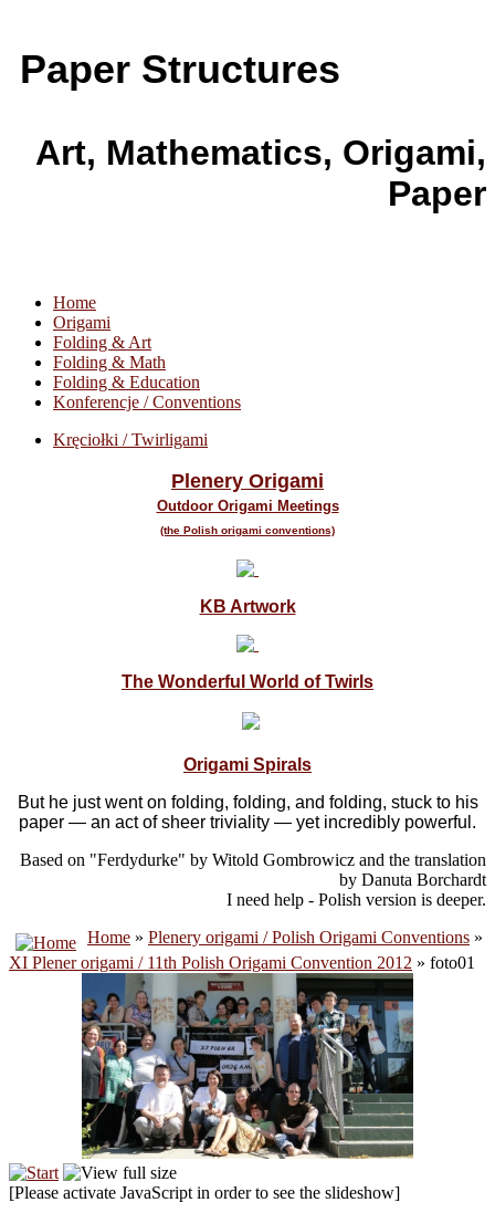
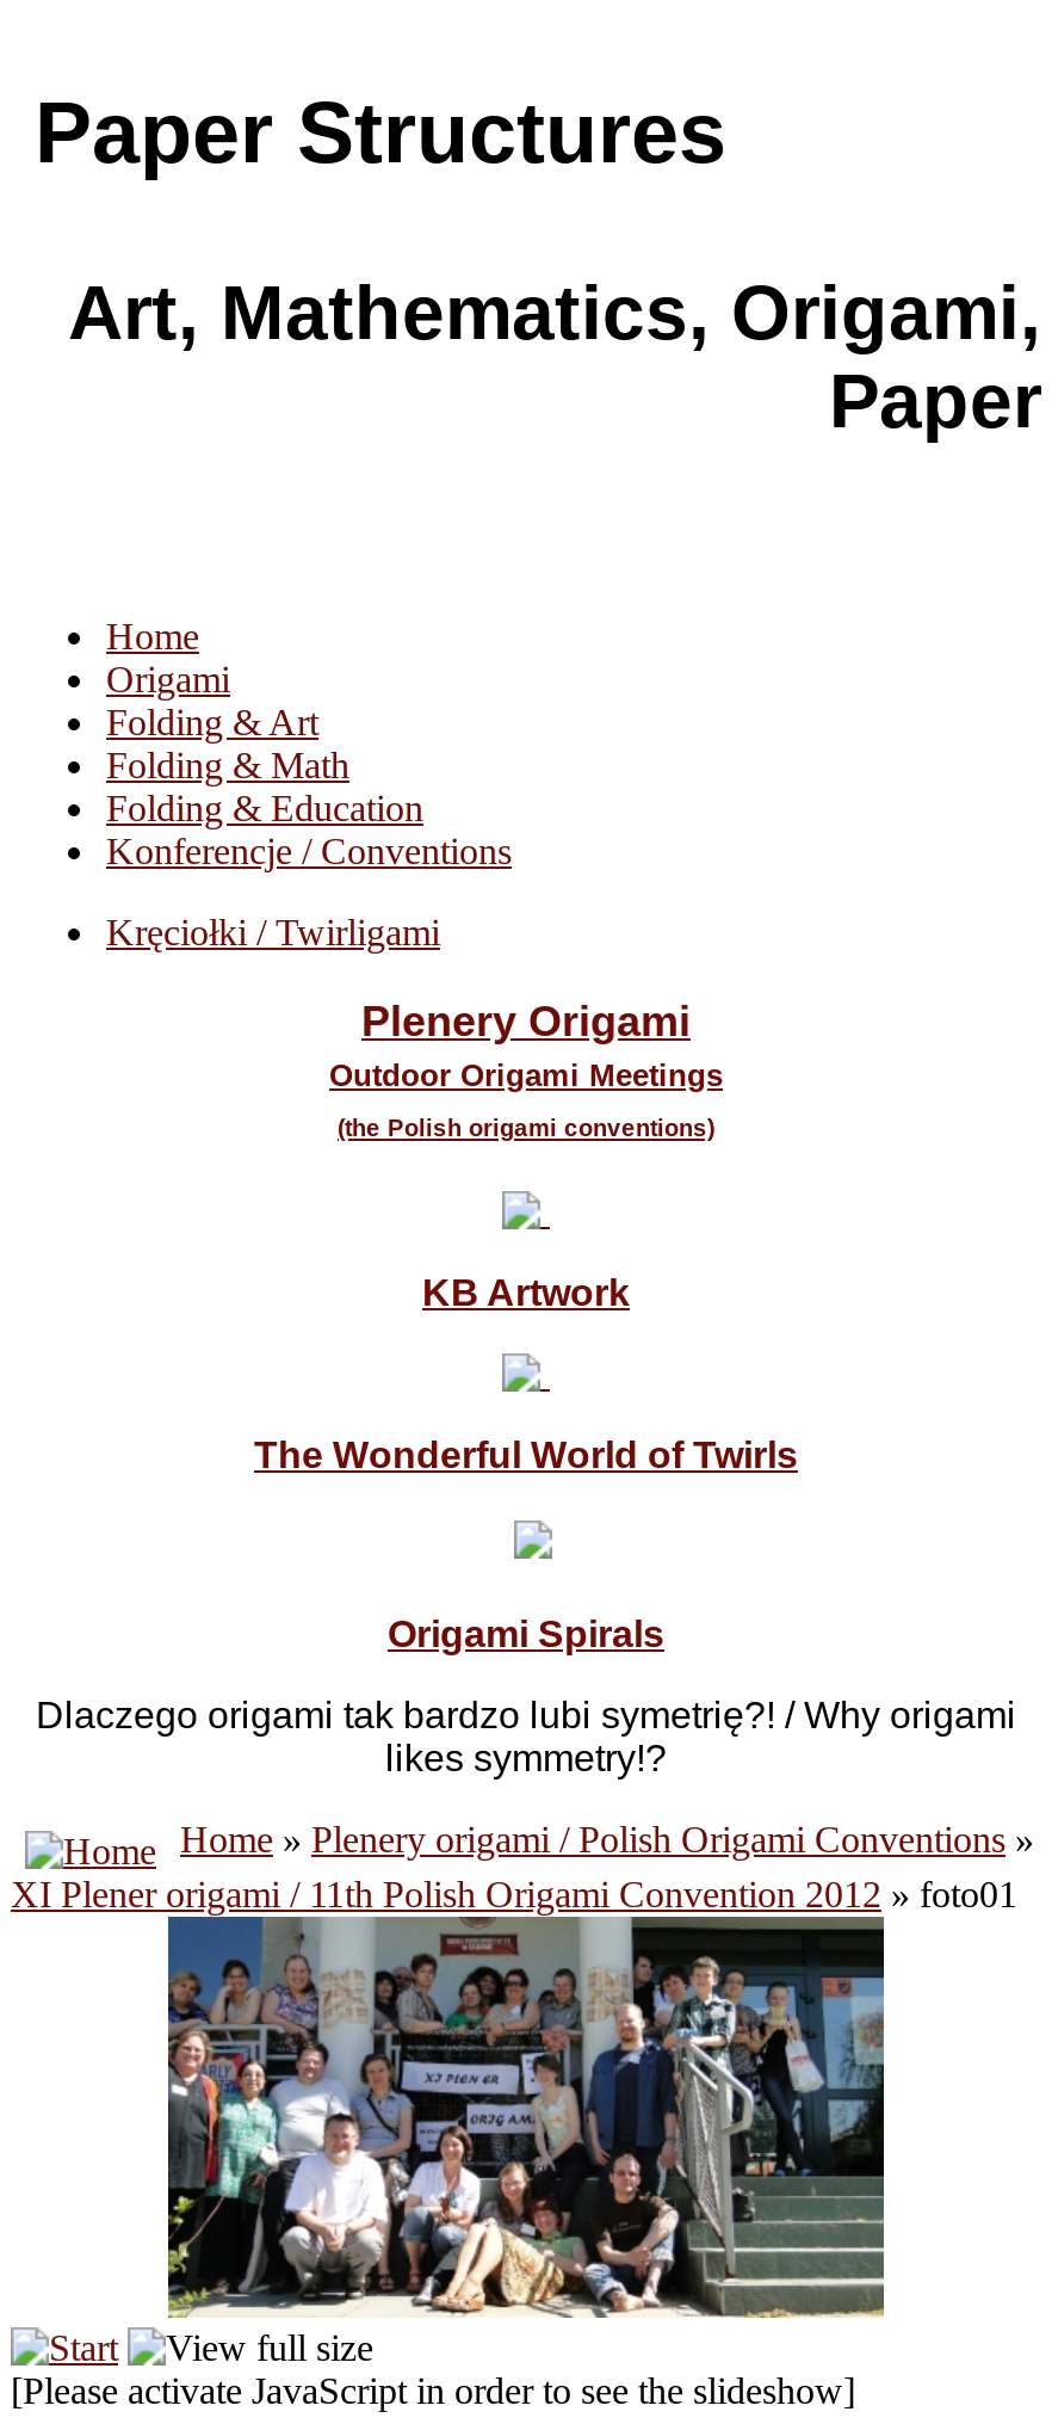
[17,793,486,909] But he just went on folding, folding, and folding, stuck to his | paper — an act of sheer triviality — yet incredibly powerful. | Based on "Ferdydurke" by Witold Gombrowicz and the translation | by Danuta Borchardt | I need help - Polish version is deeper. -> [36,1695,1016,1778] Dlaczego origami tak bardzo lubi symetrię?! / Why origami | likes symmetry!?

